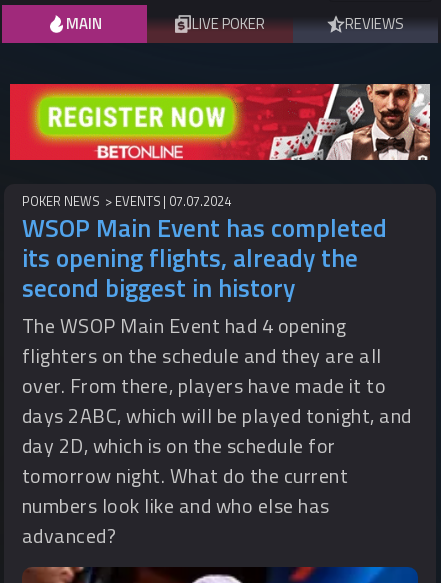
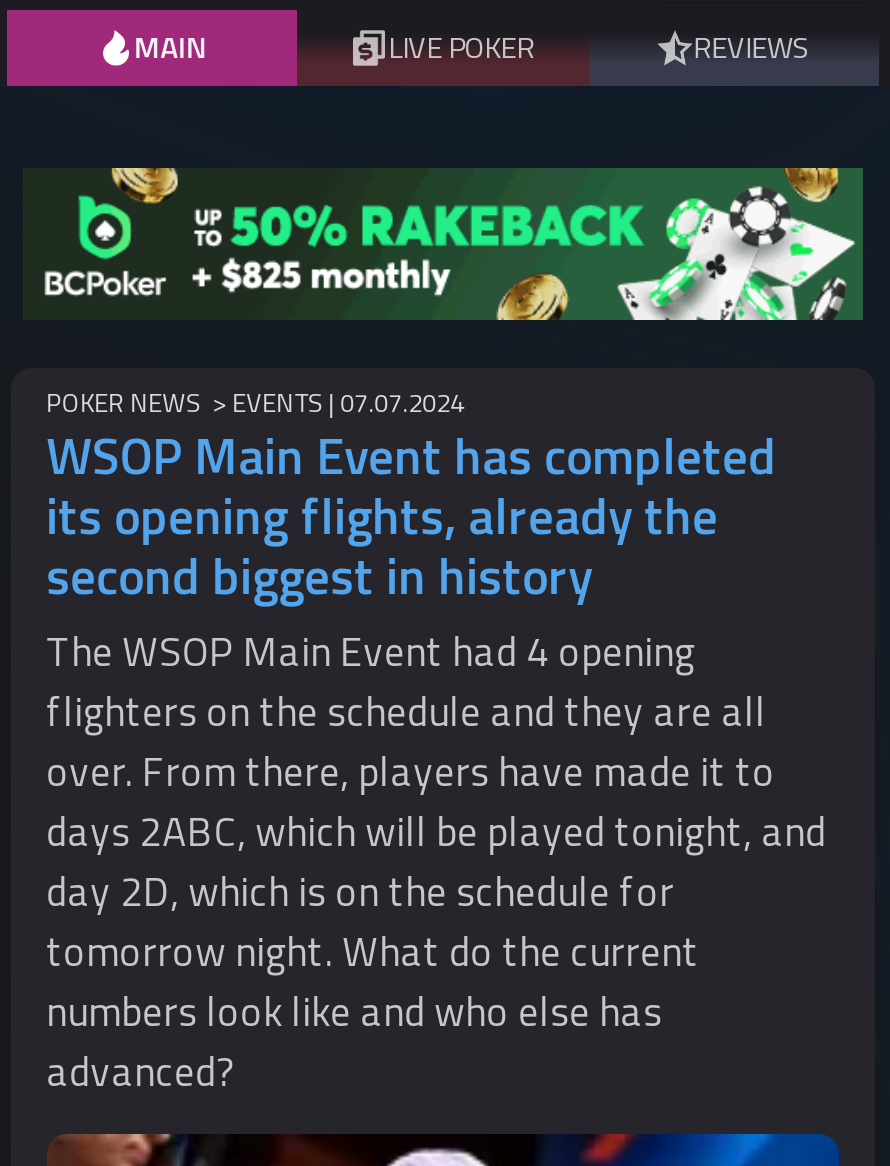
[9,83,431,161] [image] -> [23,166,863,322] [image]

